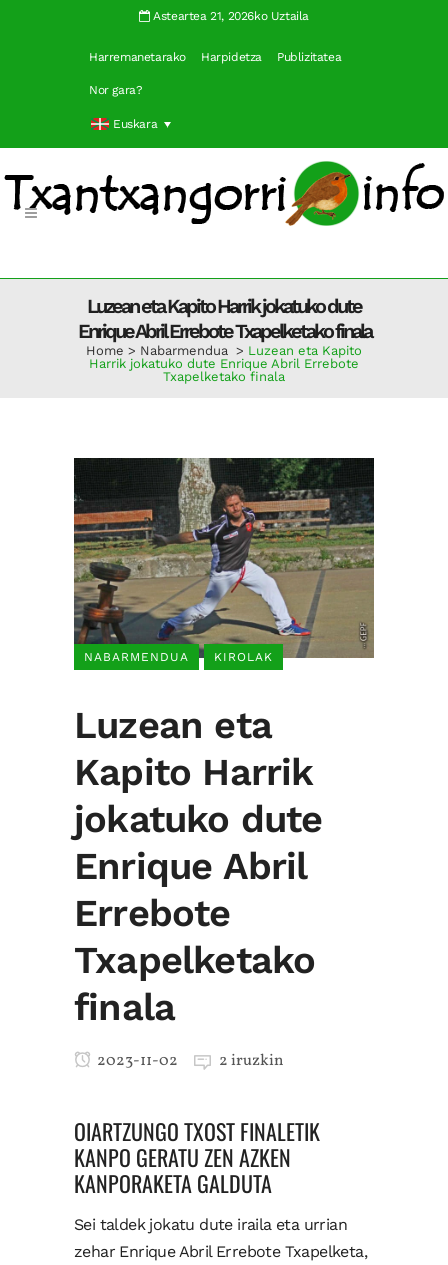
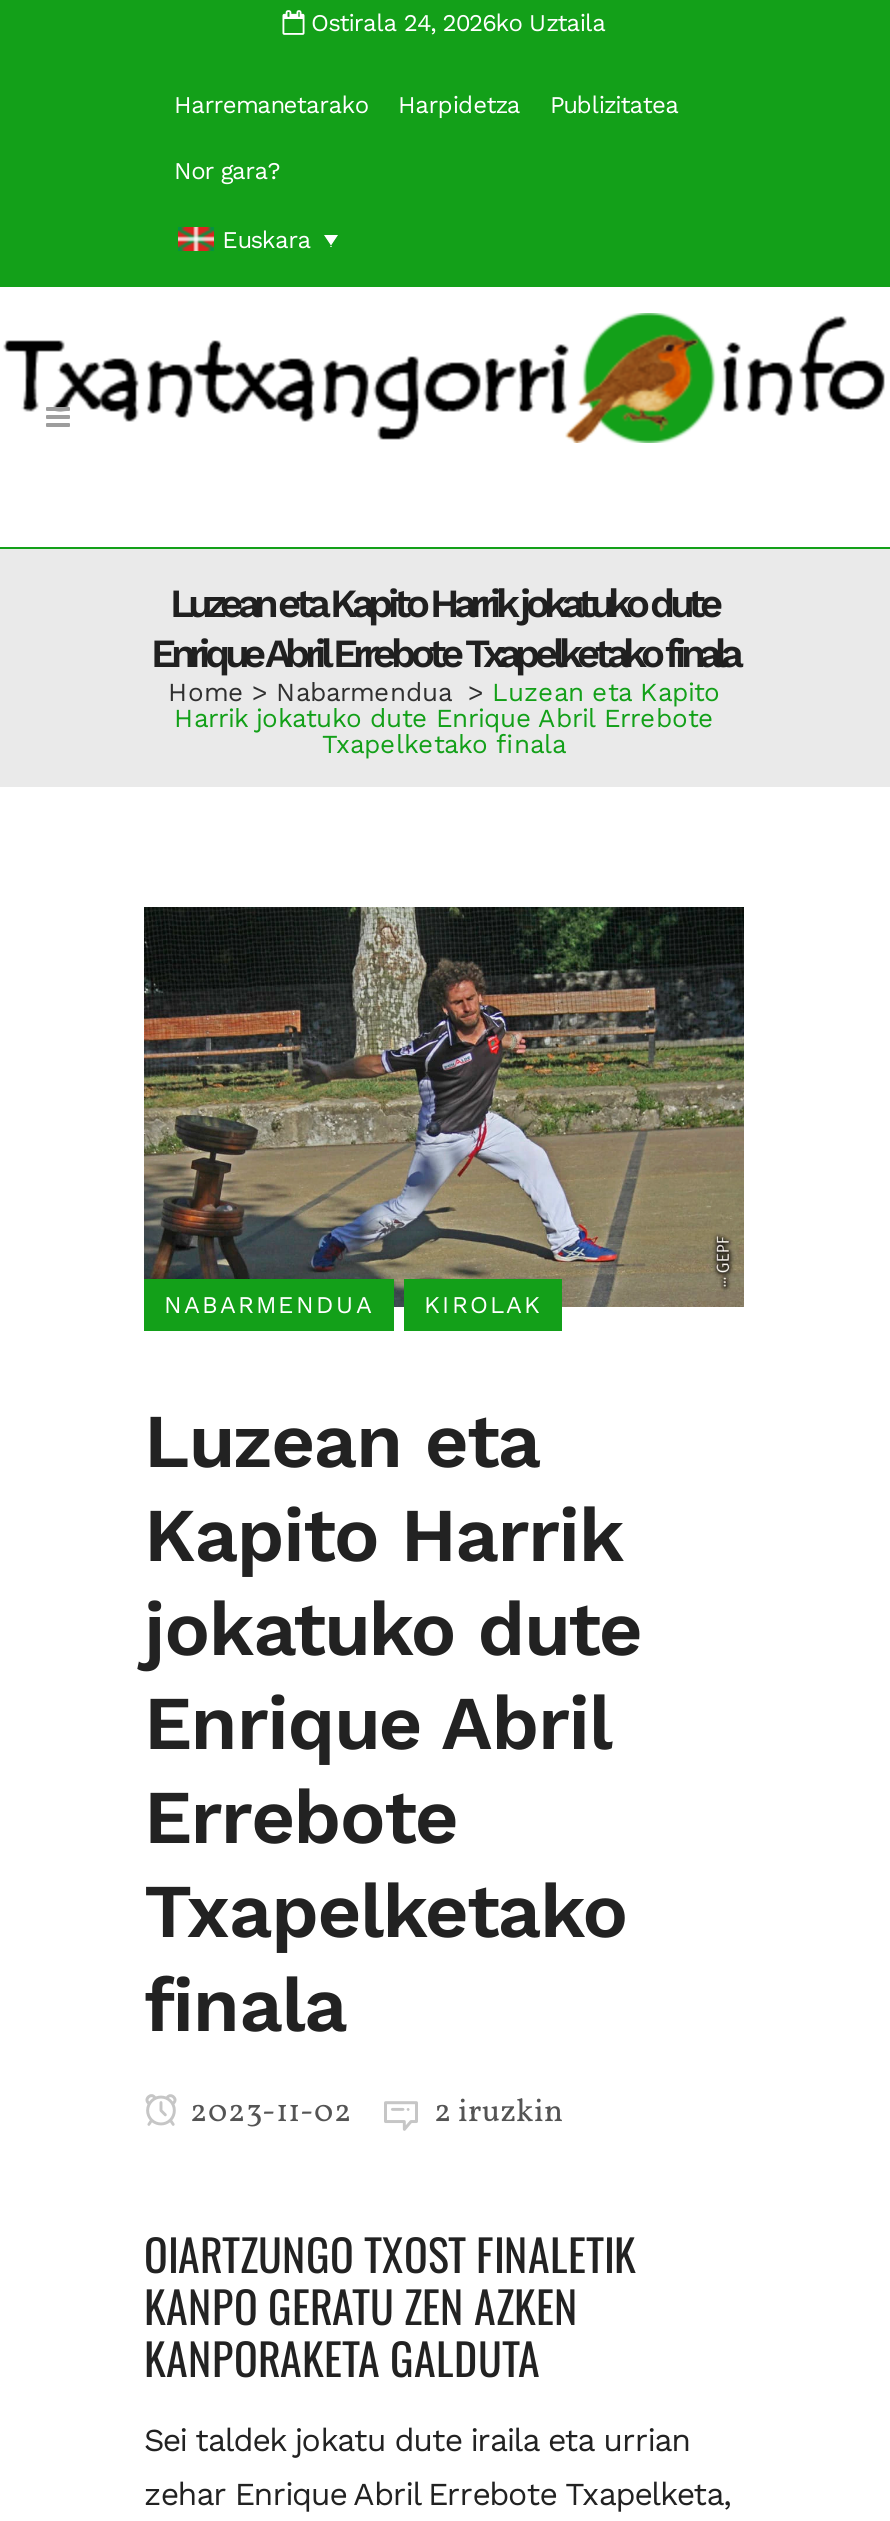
[150,9,309,23] Asteartea 21, 2026ko Uztaila -> [304,9,605,37] Ostirala 24, 2026ko Uztaila

